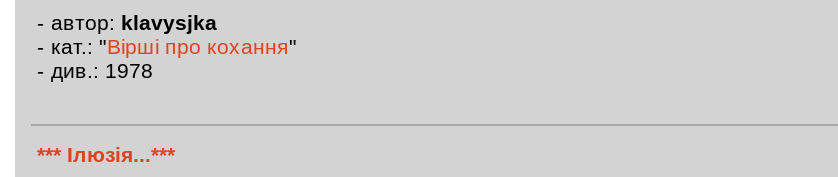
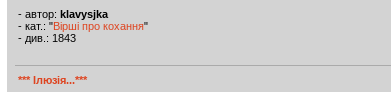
[37,58,153,82] - див.: 1978 -> [18,32,76,44] - див.: 1843

